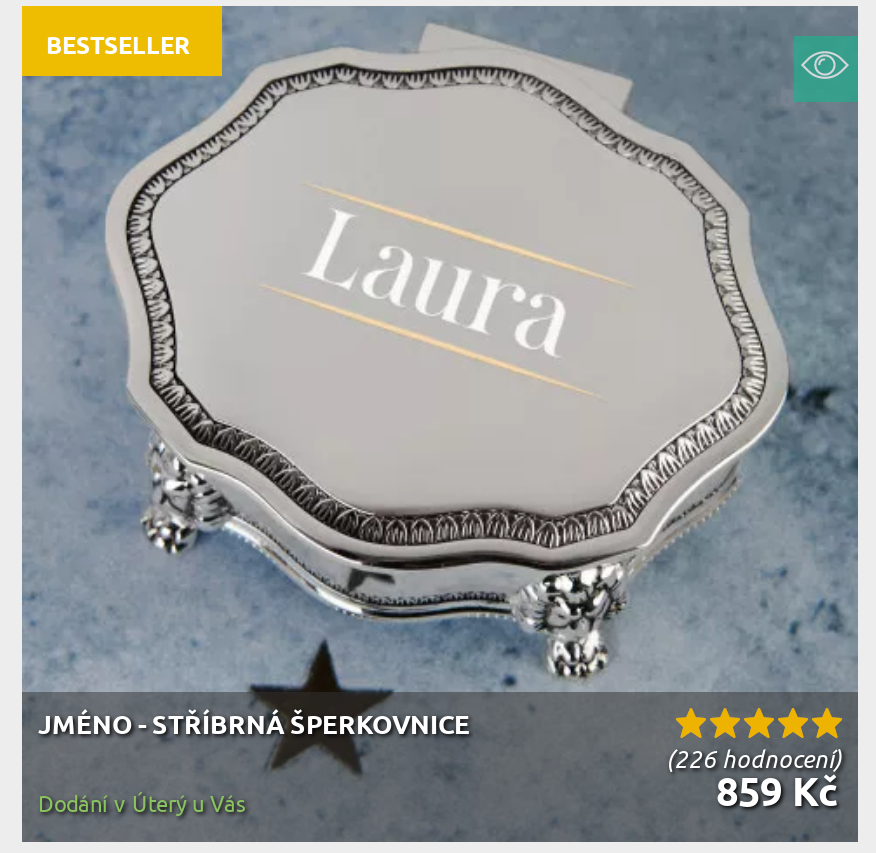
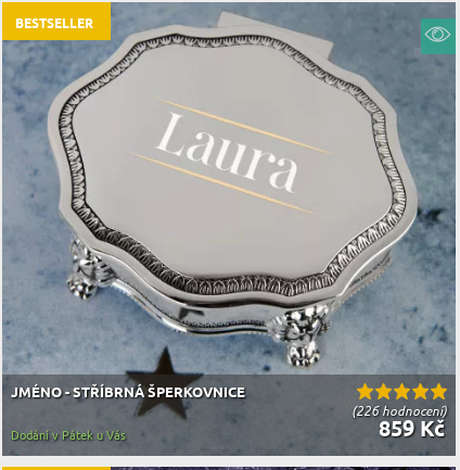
[38,790,246,818] Dodání v Úterý u Vás -> [11,428,126,443] Dodání v Pátek u Vás

